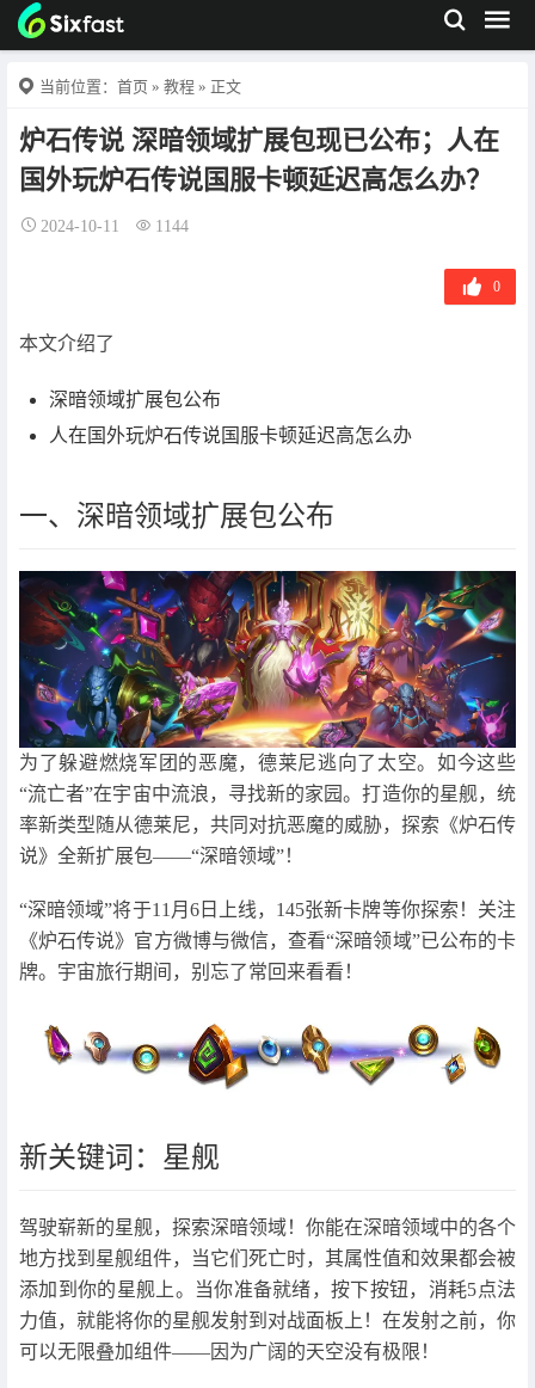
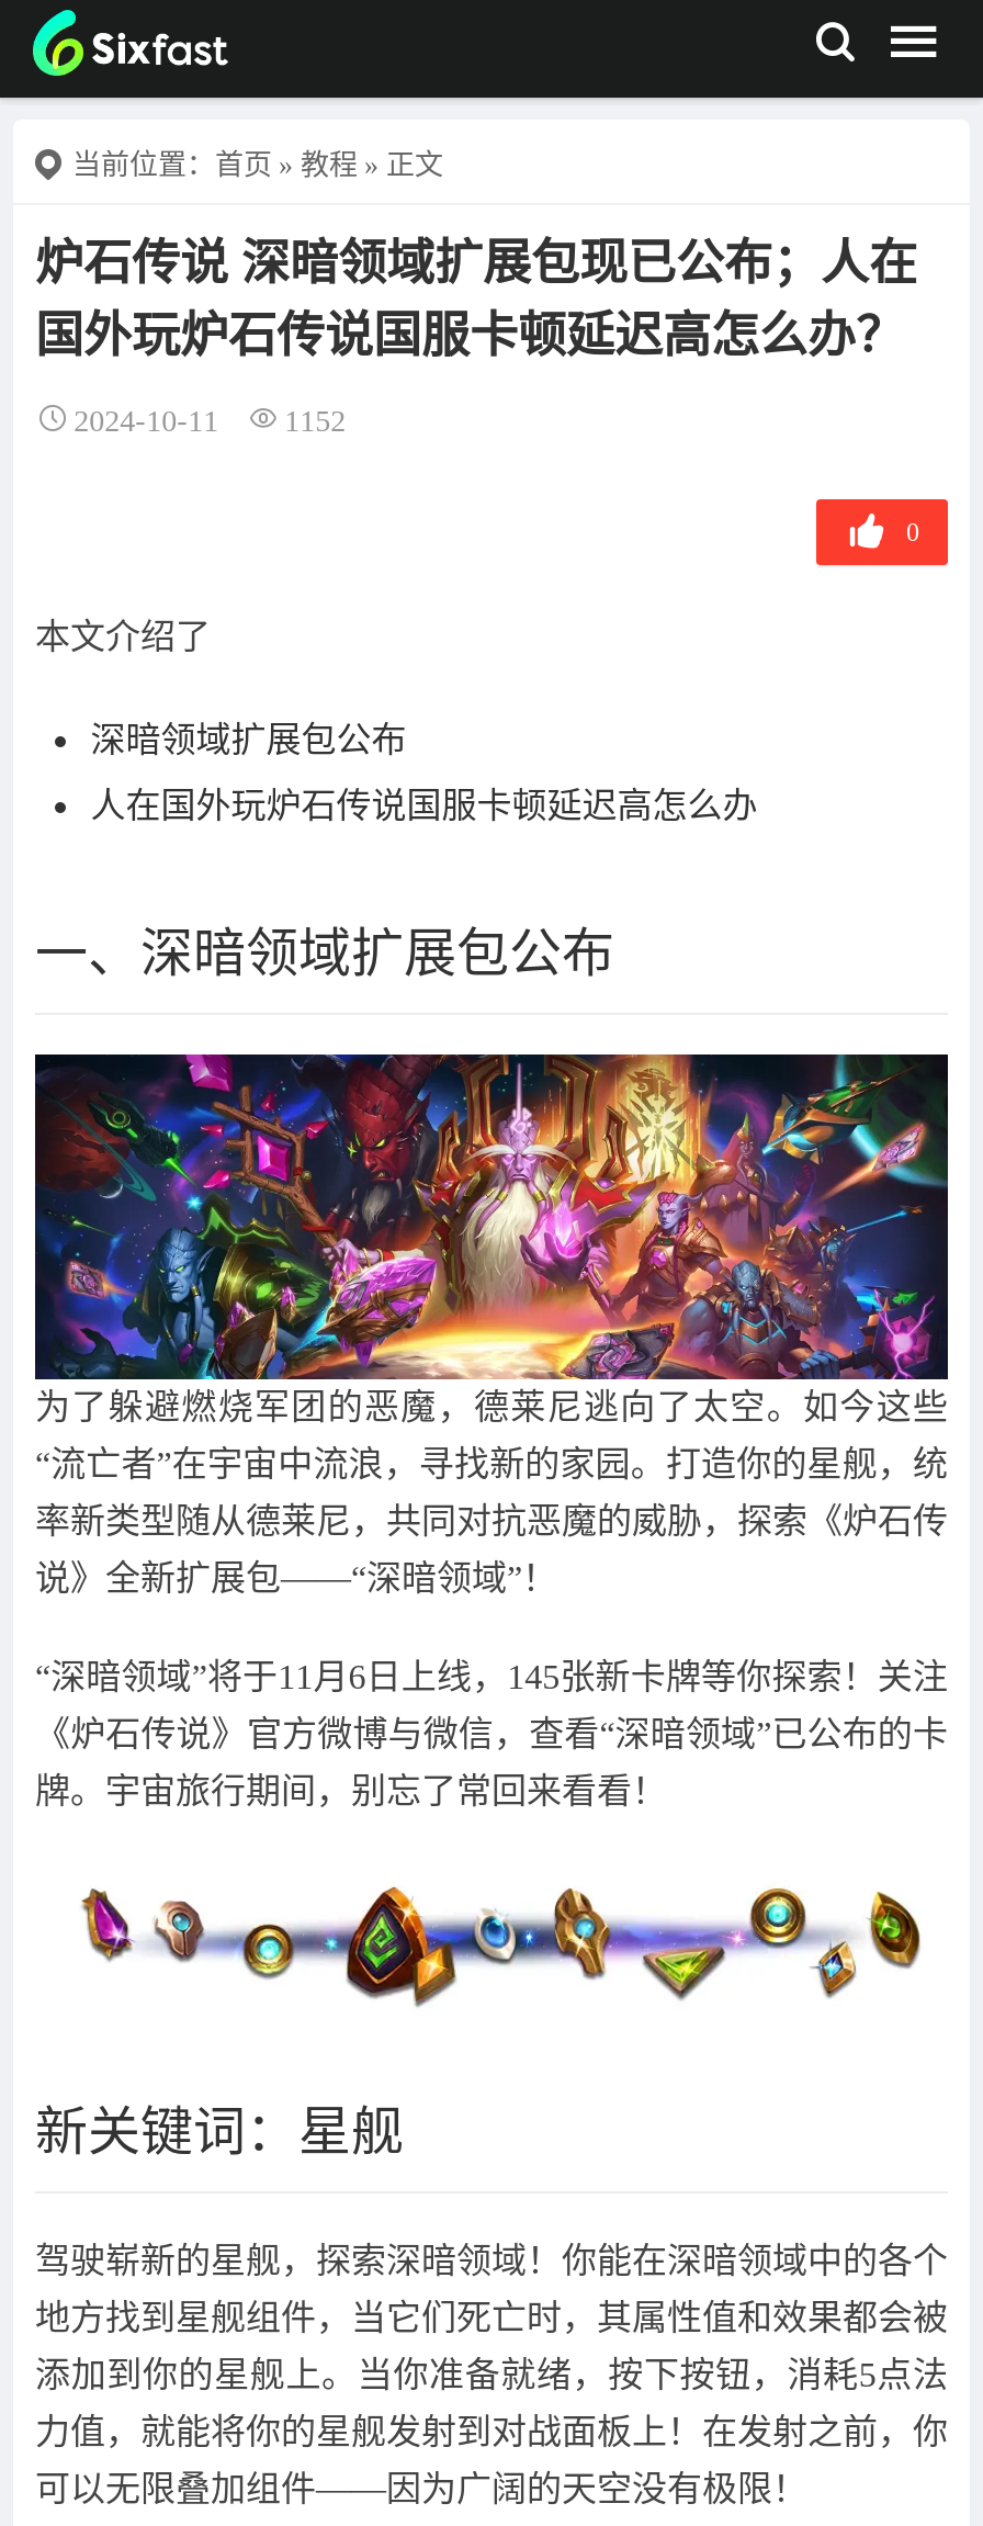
[40,217,188,235] 2024-10-11 1144 -> [74,404,346,437] 2024-10-11 1152

